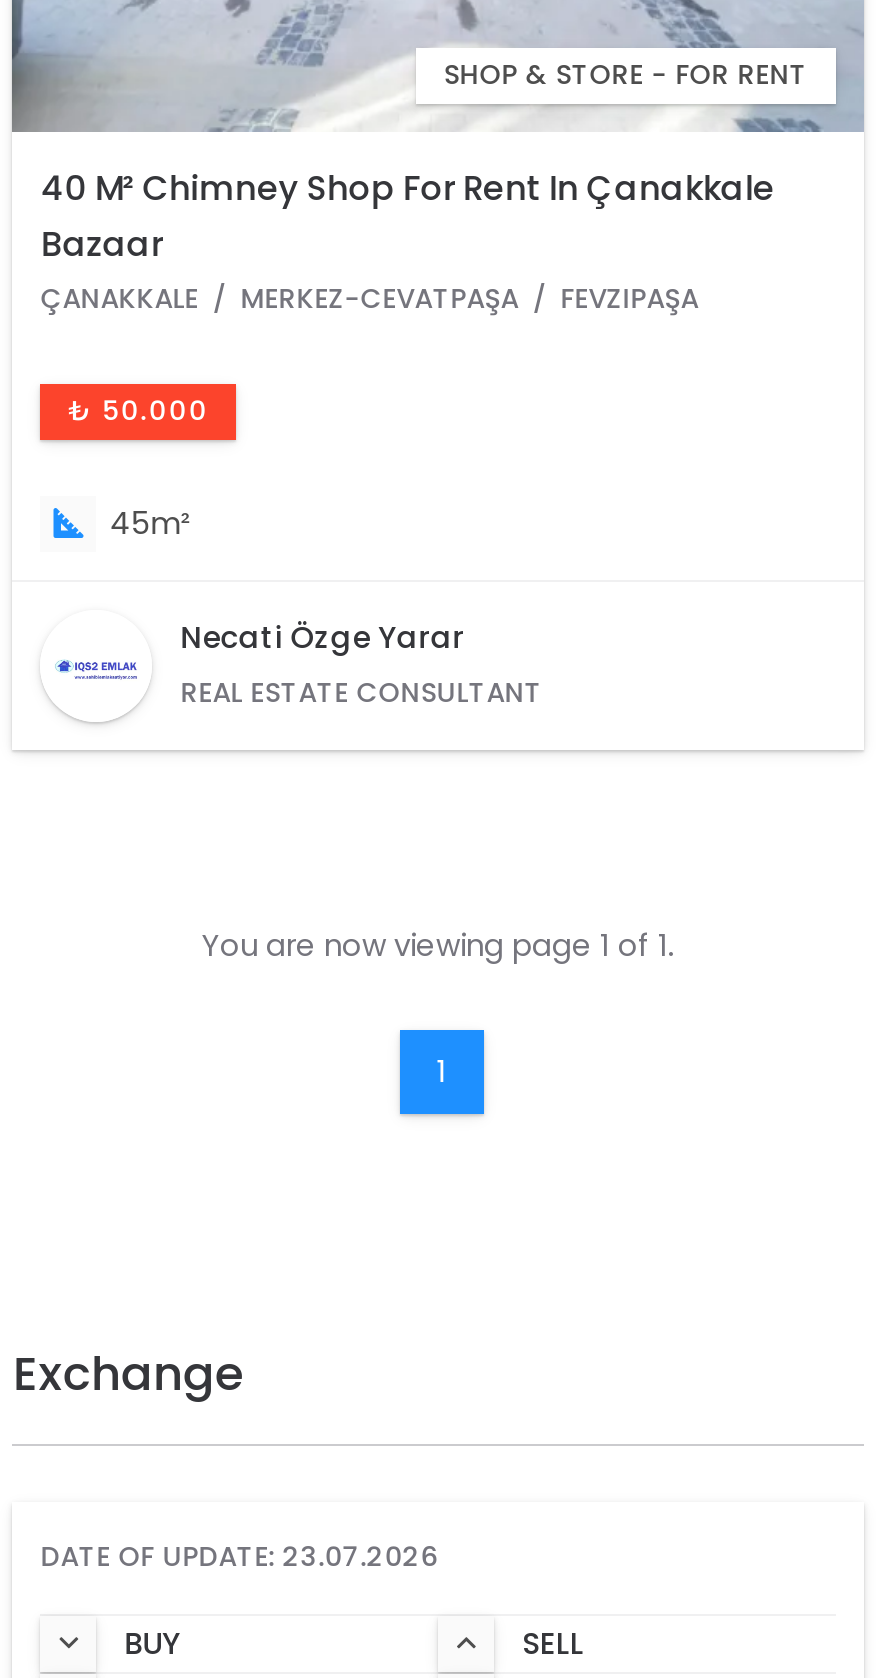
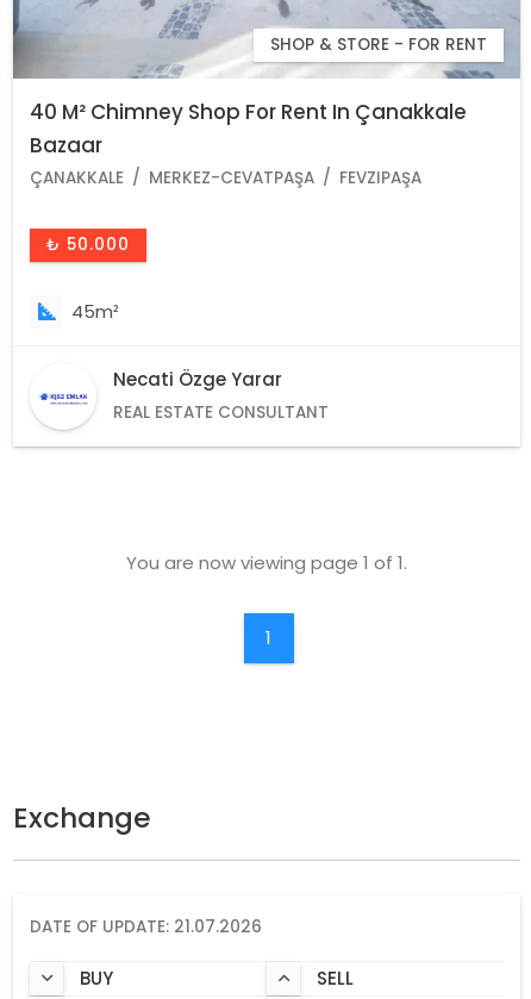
[40,1539,438,1577] DATE OF UPDATE: 23.07.2026 -> [30,916,262,939] DATE OF UPDATE: 21.07.2026

